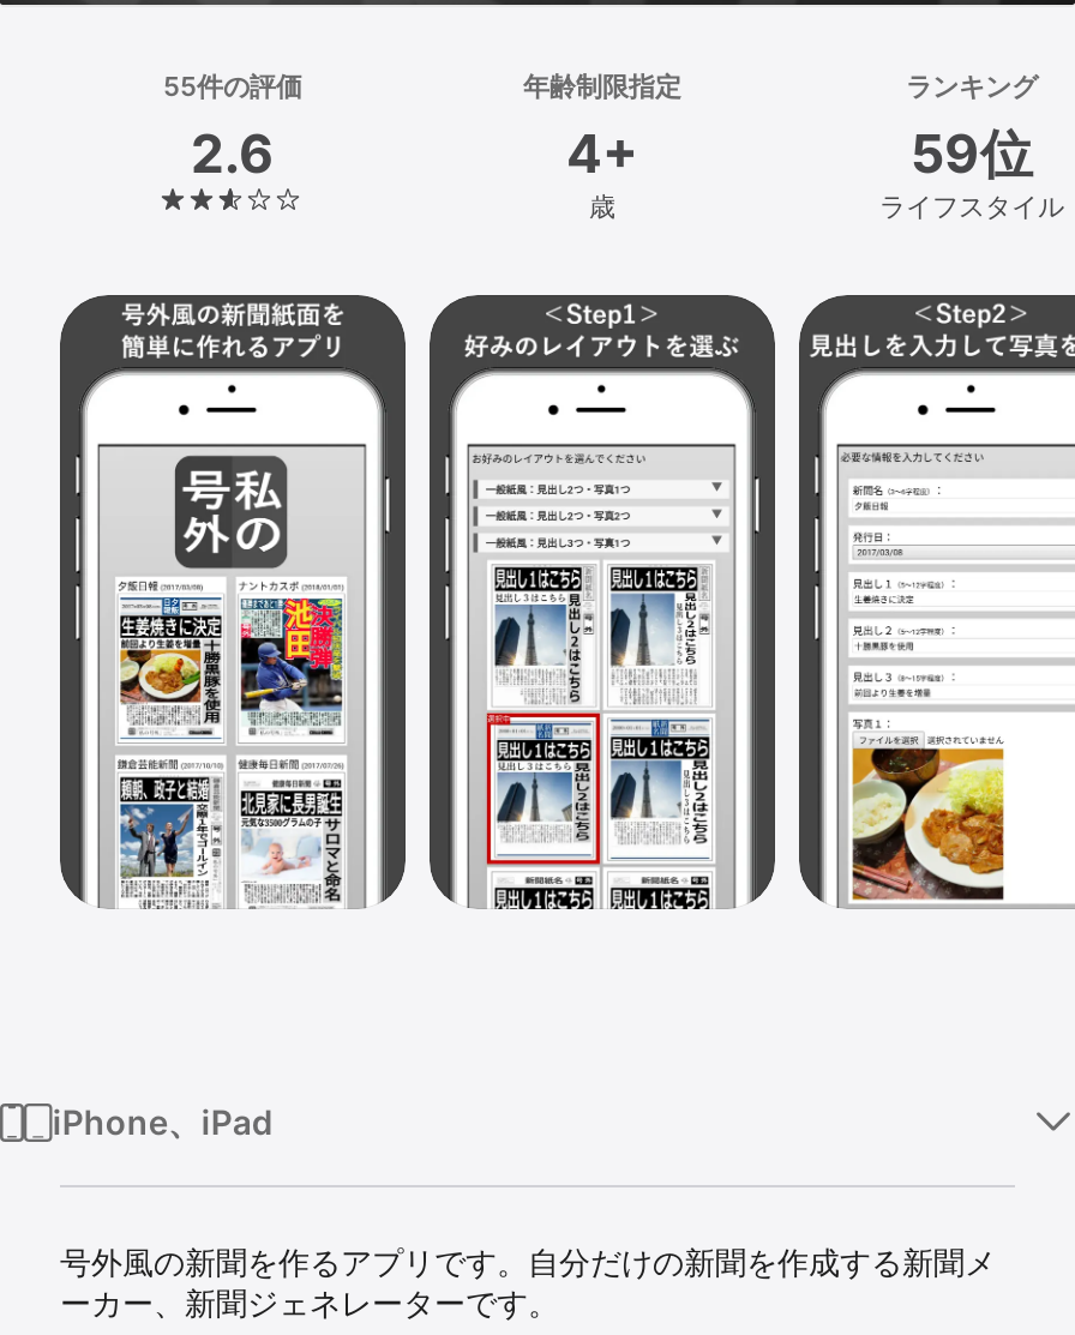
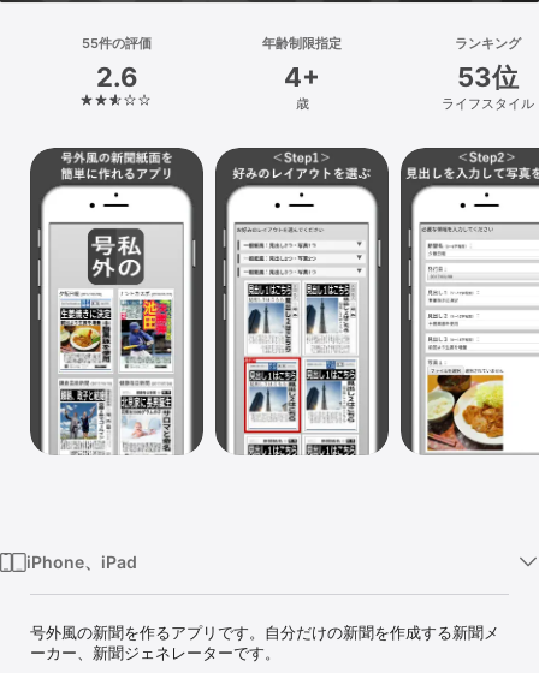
[911,122,1033,185] 59位 -> [457,61,518,93] 53位

